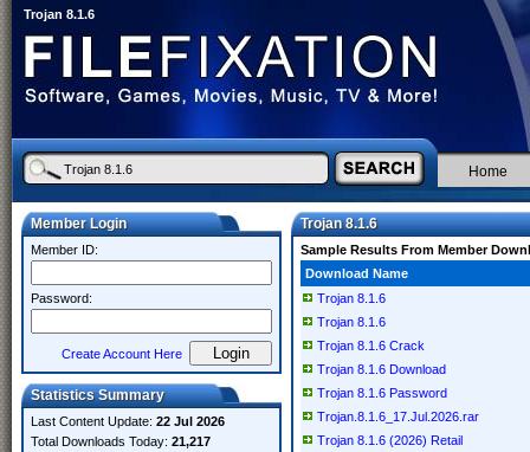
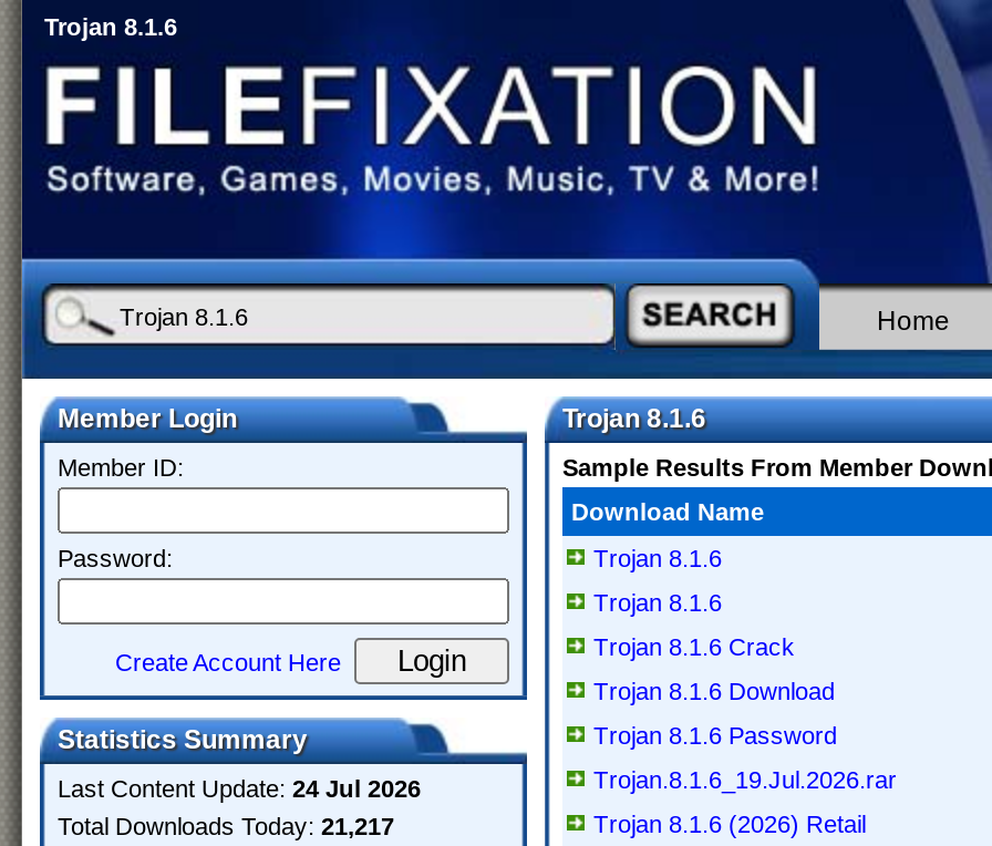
[31,414,225,428] Last Content Update: 22 Jul 2026 -> [58,775,421,802] Last Content Update: 24 Jul 2026
[317,409,479,424] Trojan.8.1.6_17.Jul.2026.rar -> [593,766,897,793] Trojan.8.1.6_19.Jul.2026.rar

